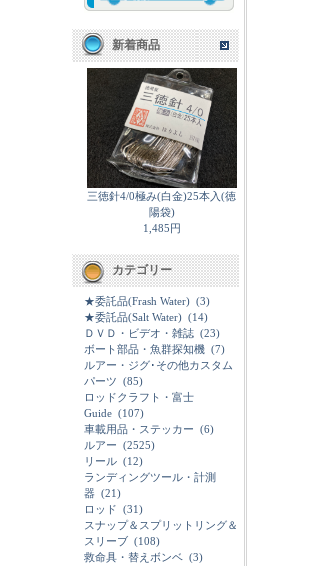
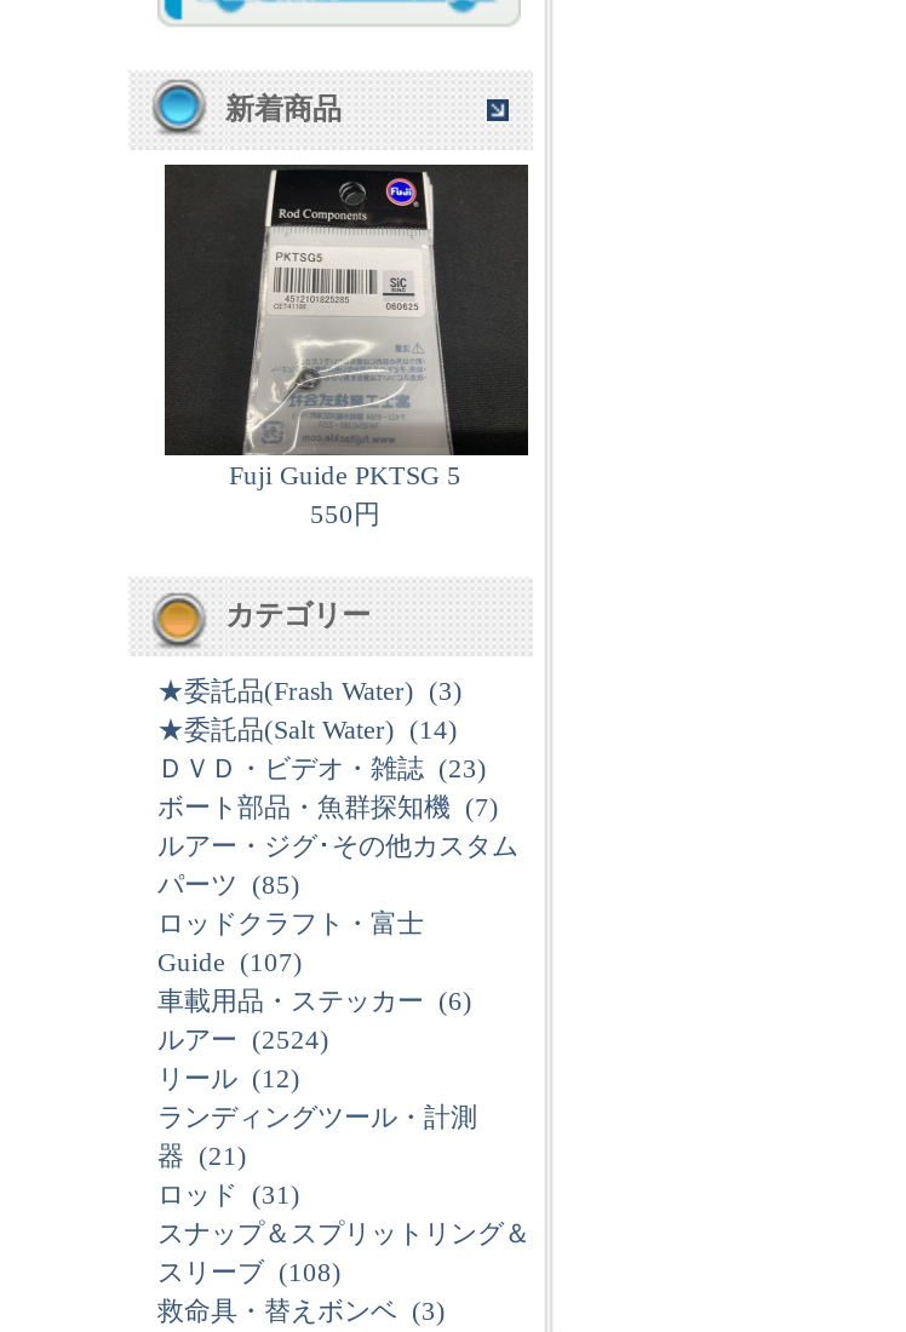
[87,68,236,234] [image] | 三徳針4/0極み(白金)25本入(徳 | 陽袋) | 1,485円 -> [229,170,463,528] [image] | Fuji Guide PKTSG 5 | 550円
[84,439,155,451] ルアー(2525) -> [157,1024,329,1053] ルアー(2524)

